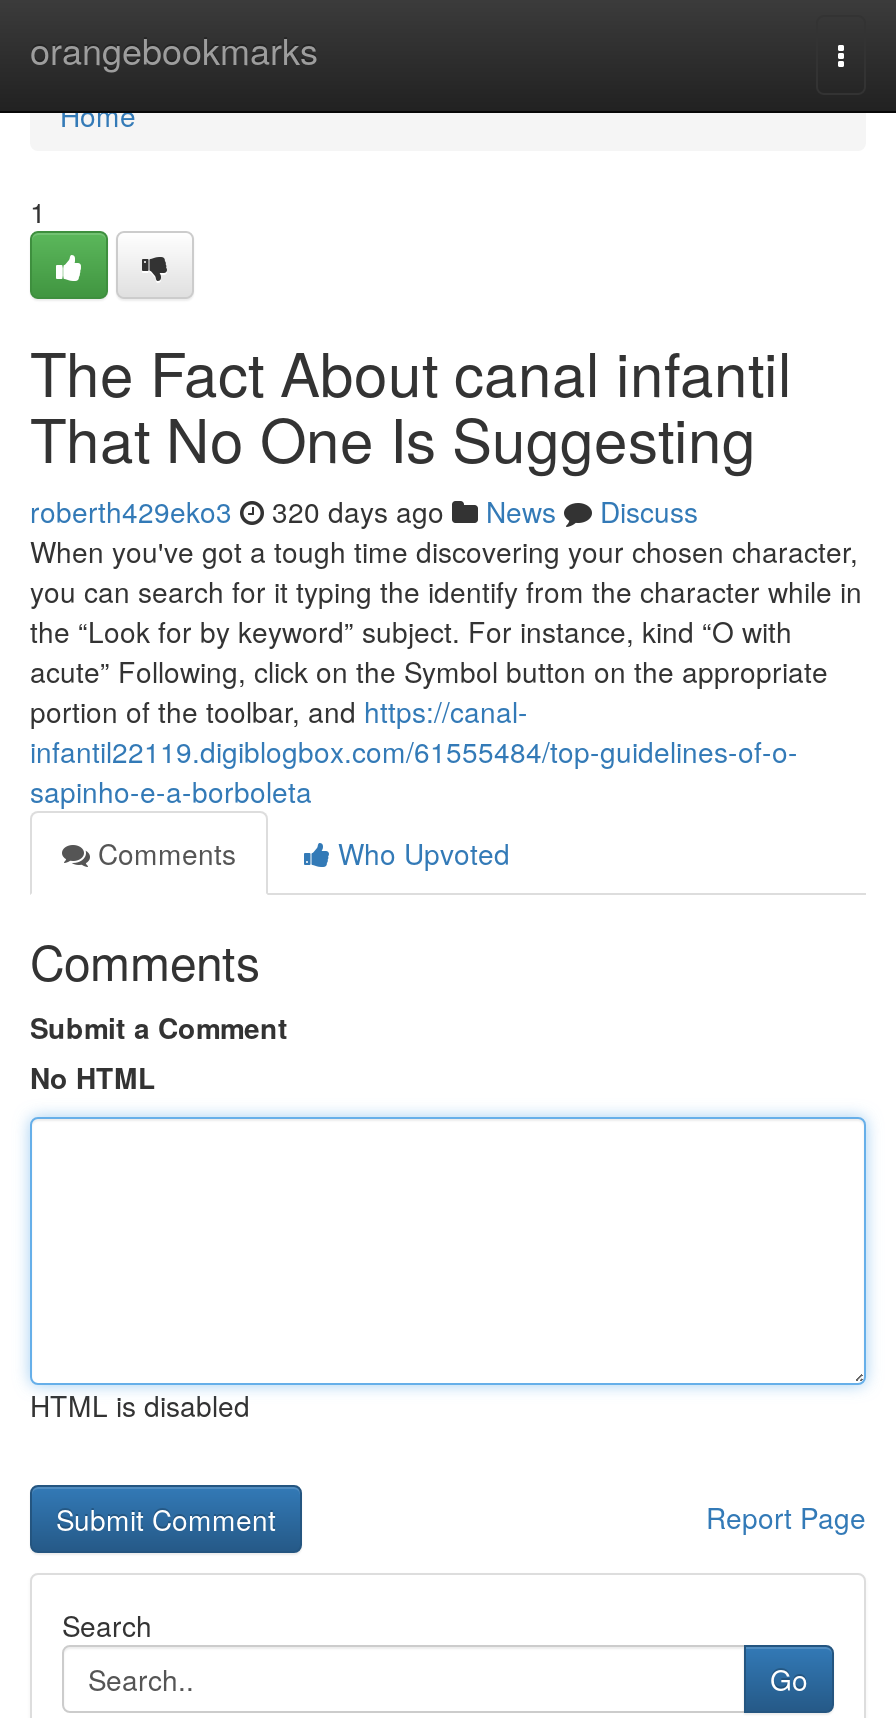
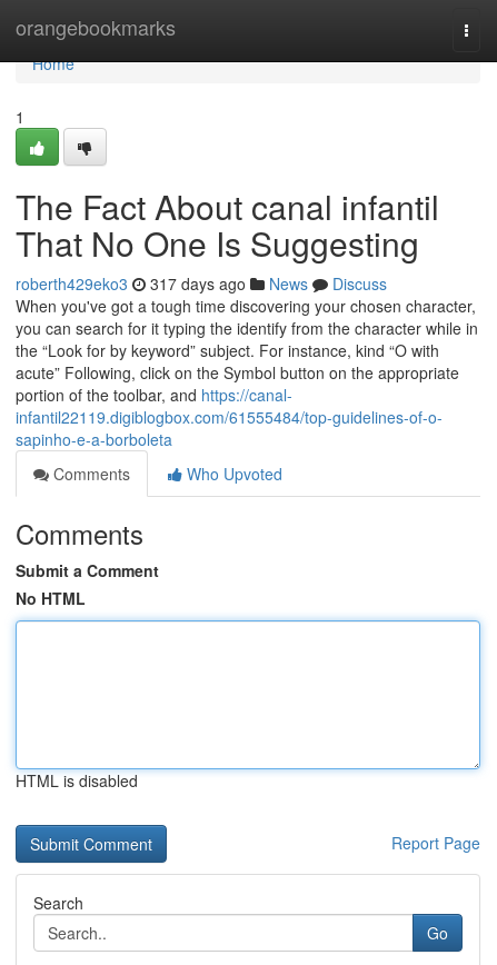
[30,491,698,531] roberth429eko3 320 days ago News Discuss -> [16,272,387,295] roberth429eko3 317 days ago News Discuss

